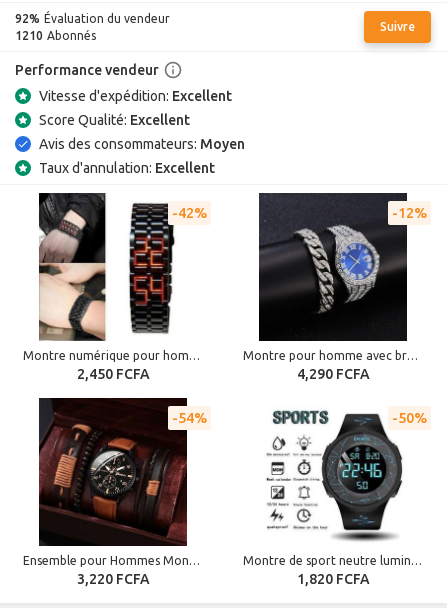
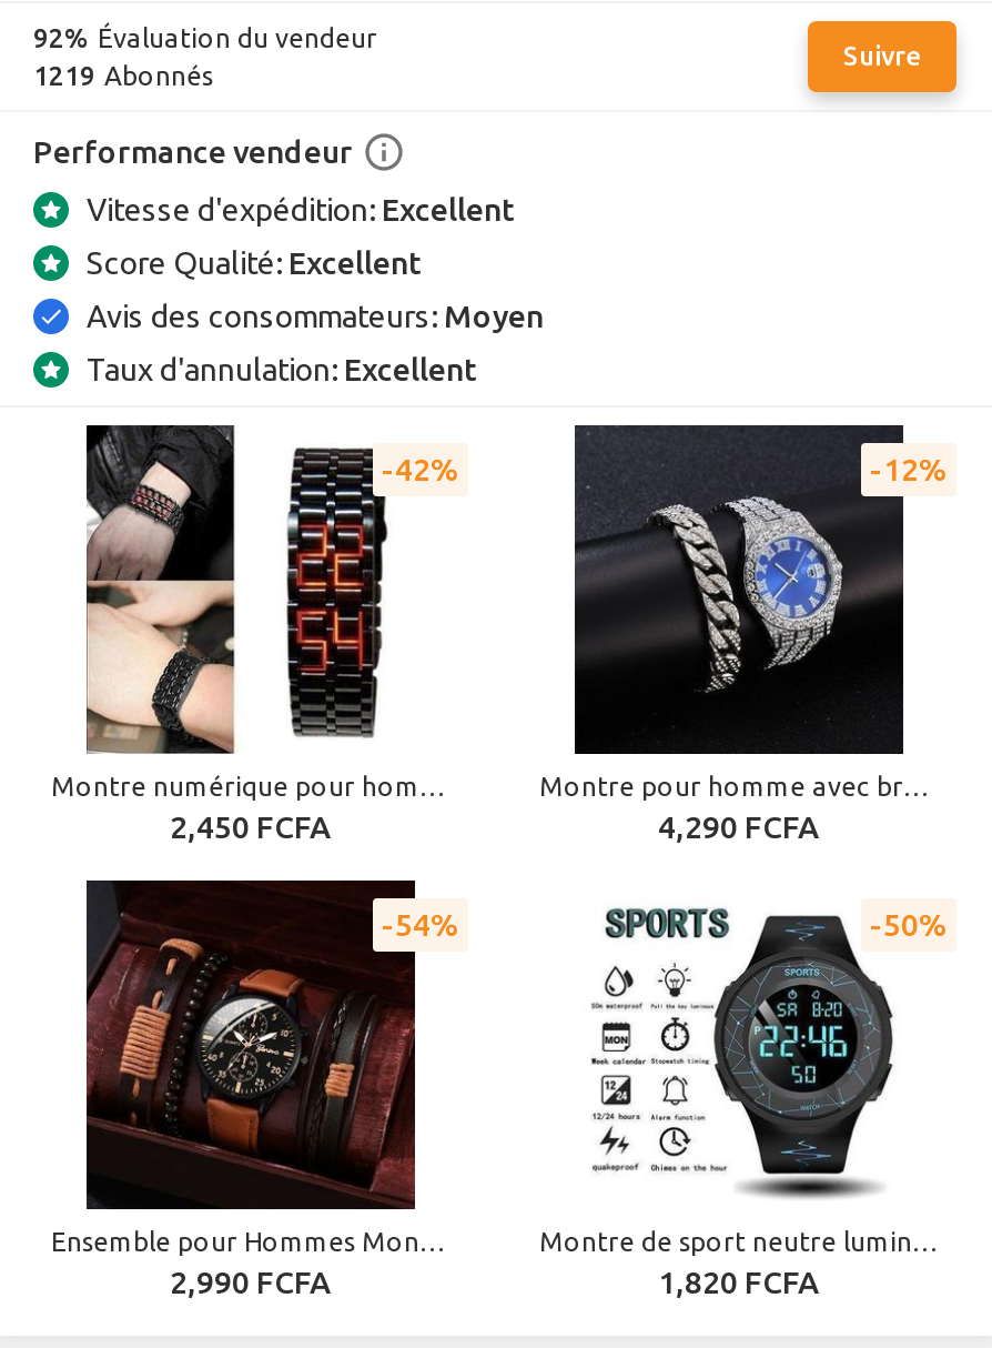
[15,29,96,42] 1210 Abonnés -> [33,61,213,89] 1219 Abonnés
[76,571,149,587] 3,220 FCFA -> [170,1264,332,1300] 2,990 FCFA

